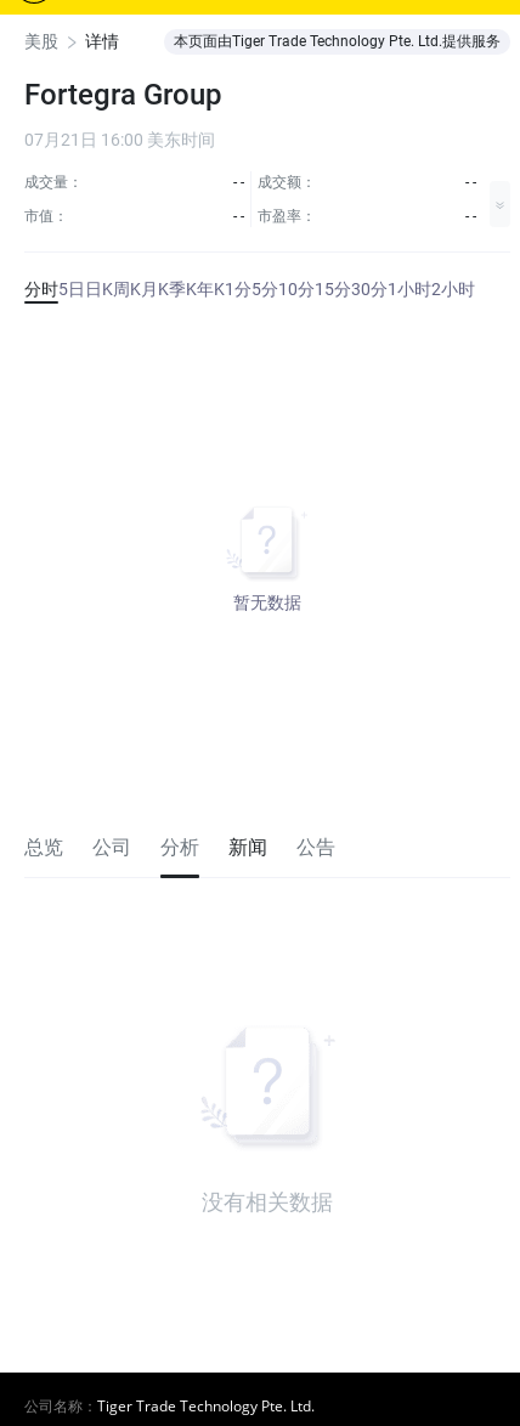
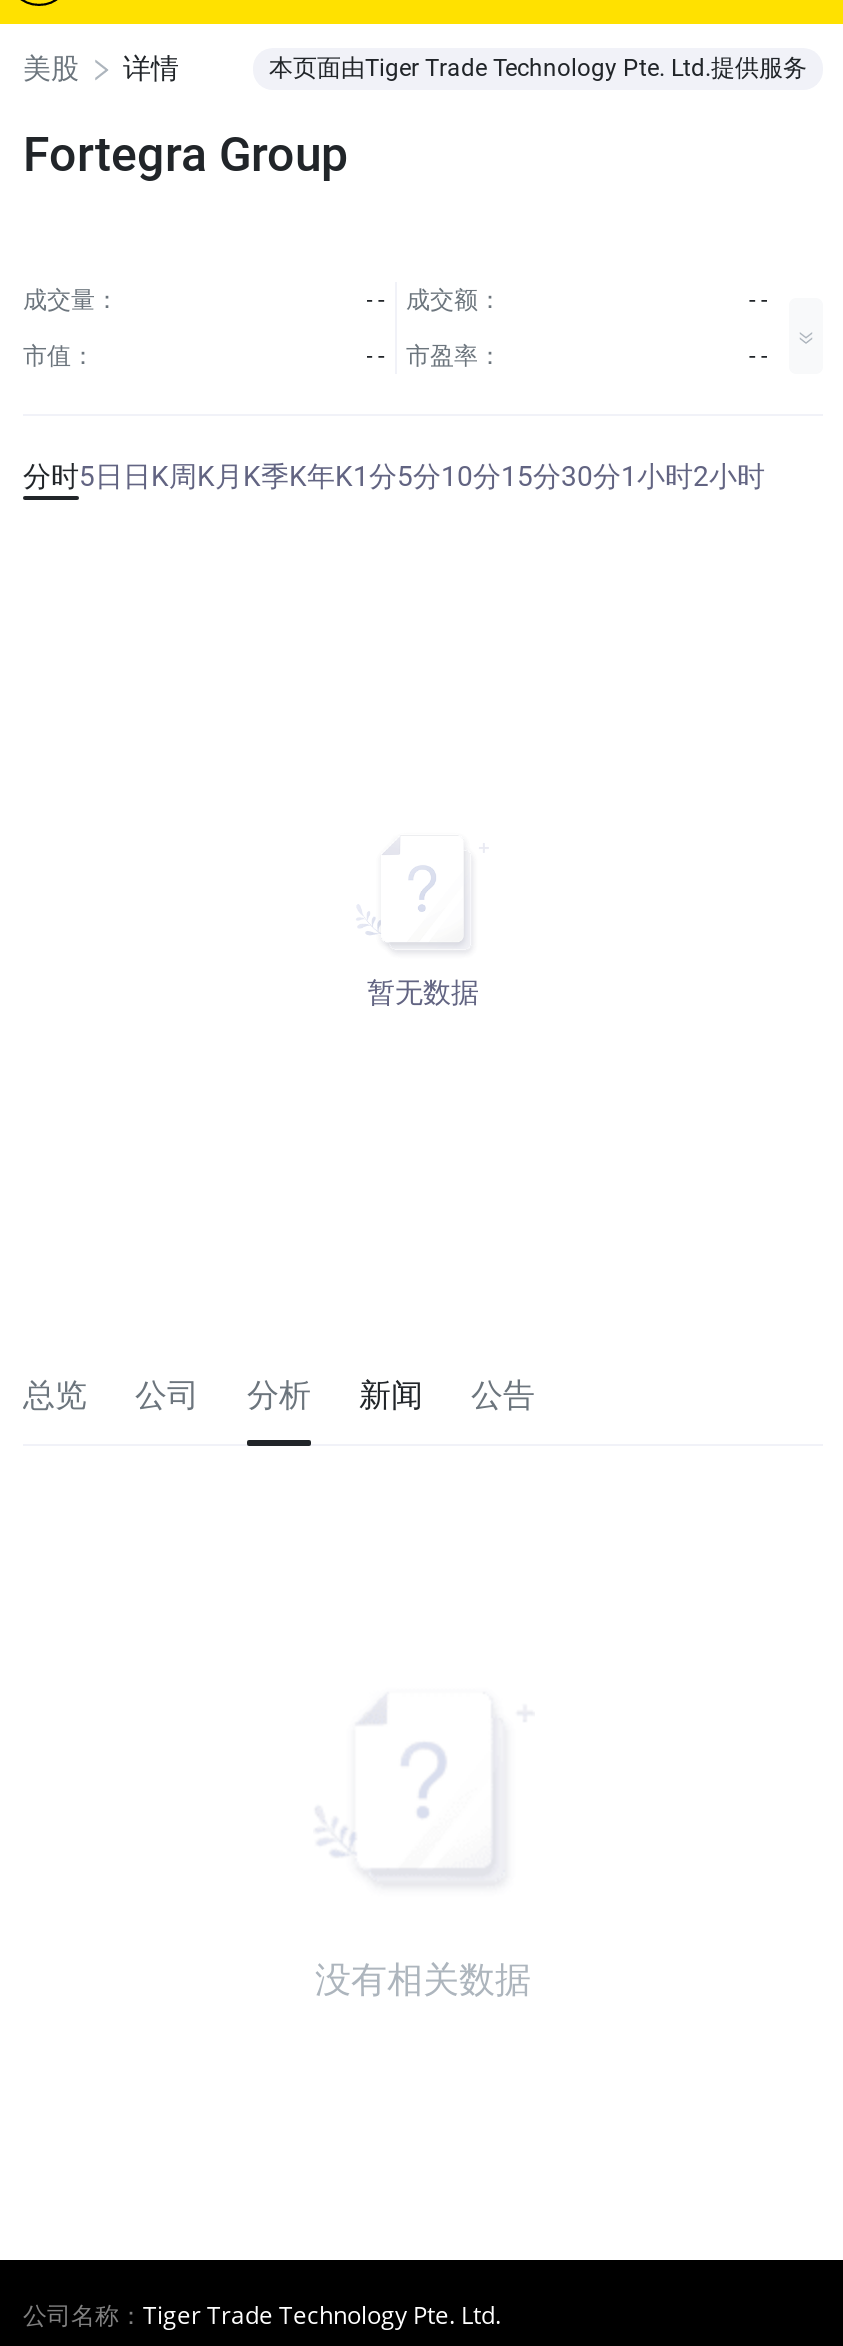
[24,130,215,149] 07月21日 16:00 美东时间 -> none

